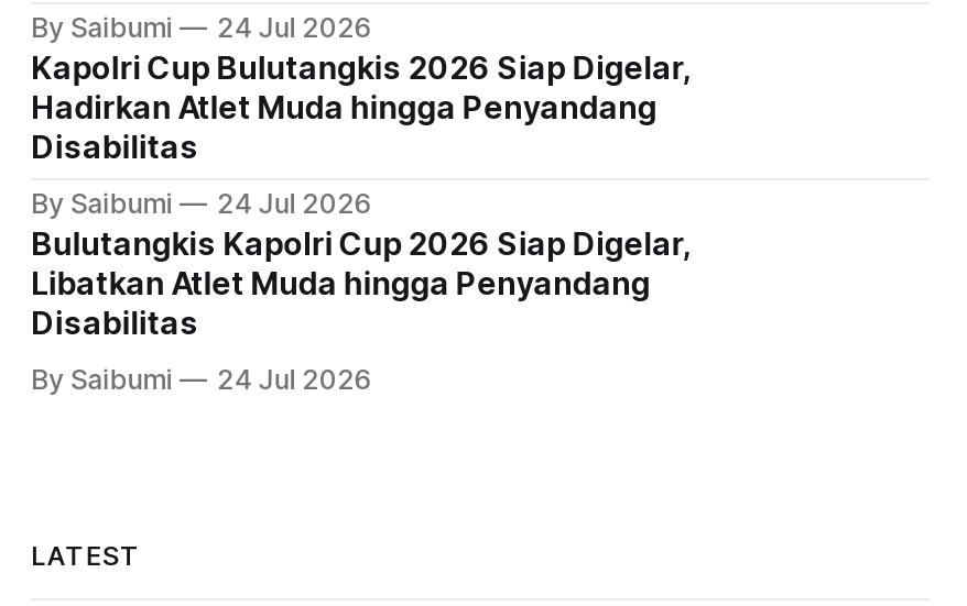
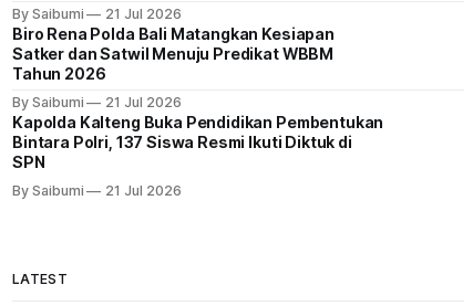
[31,11,691,165] 24 Jul 2026 | Kapolri Cup Bulutangkis 2026 Siap Digelar, | Hadirkan Atlet Muda hingga Penyandang | Disabilitas -> [12,6,335,83] 21 Jul 2026 | Biro Rena Polda Bali Matangkan Kesiapan | Satker dan Satwil Menuju Predikat WBBM | Tahun 2026
[31,187,691,341] 24 Jul 2026 | Bulutangkis Kapolri Cup 2026 Siap Digelar, | Libatkan Atlet Muda hingga Penyandang | Disabilitas -> [12,94,384,171] 21 Jul 2026 | Kapolda Kalteng Buka Pendidikan Pembentukan | Bintara Polri, 137 Siswa Resmi Ikuti Diktuk di | SPN
[31,363,372,396] By Saibumi 24 Jul 2026 -> [12,182,182,199] By Saibumi 21 Jul 2026

